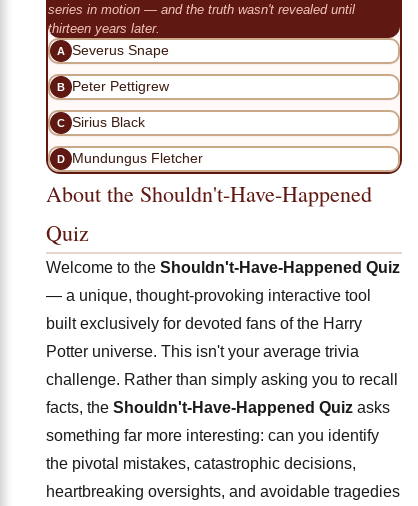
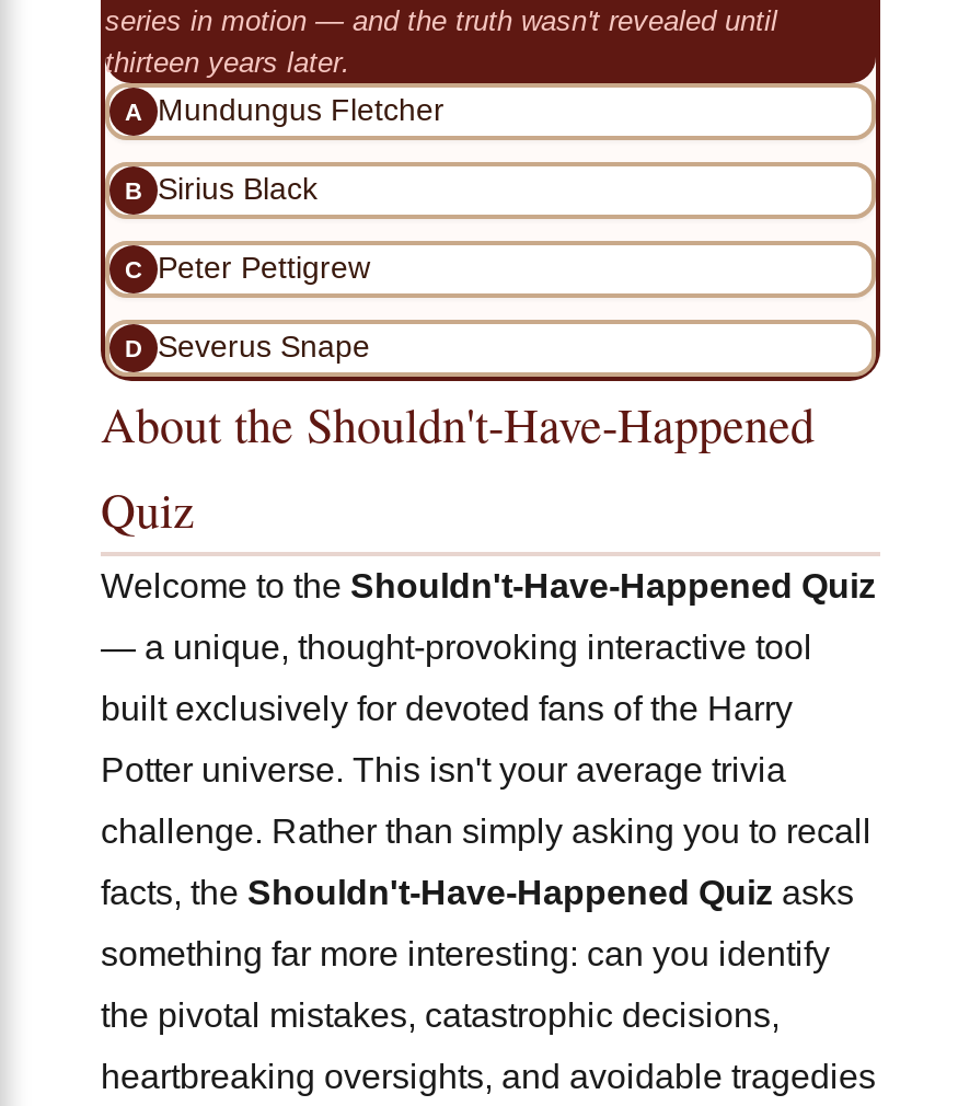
[57,42,169,58] A Severus Snape -> [125,92,445,127] A Mundungus Fletcher
[57,78,169,94] B Peter Pettigrew -> [125,171,318,206] B Sirius Black
[57,114,145,130] C Sirius Black -> [125,250,370,285] C Peter Pettigrew
[57,150,203,166] D Mundungus Fletcher -> [125,329,370,364] D Severus Snape

